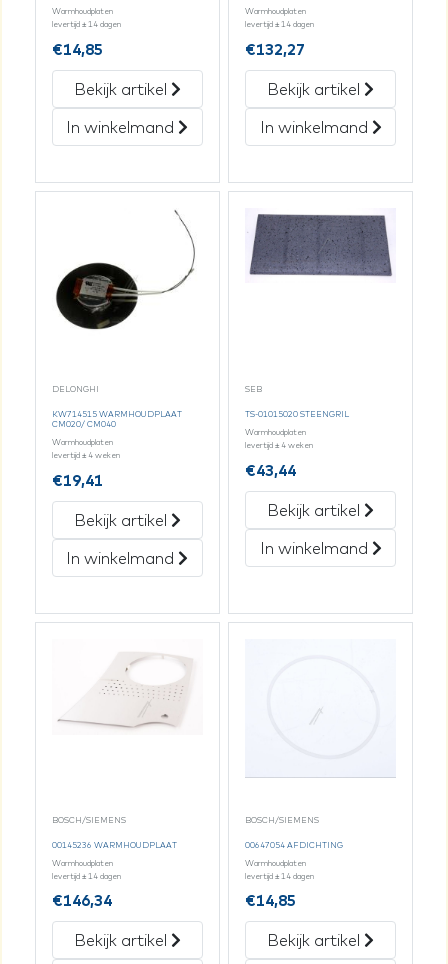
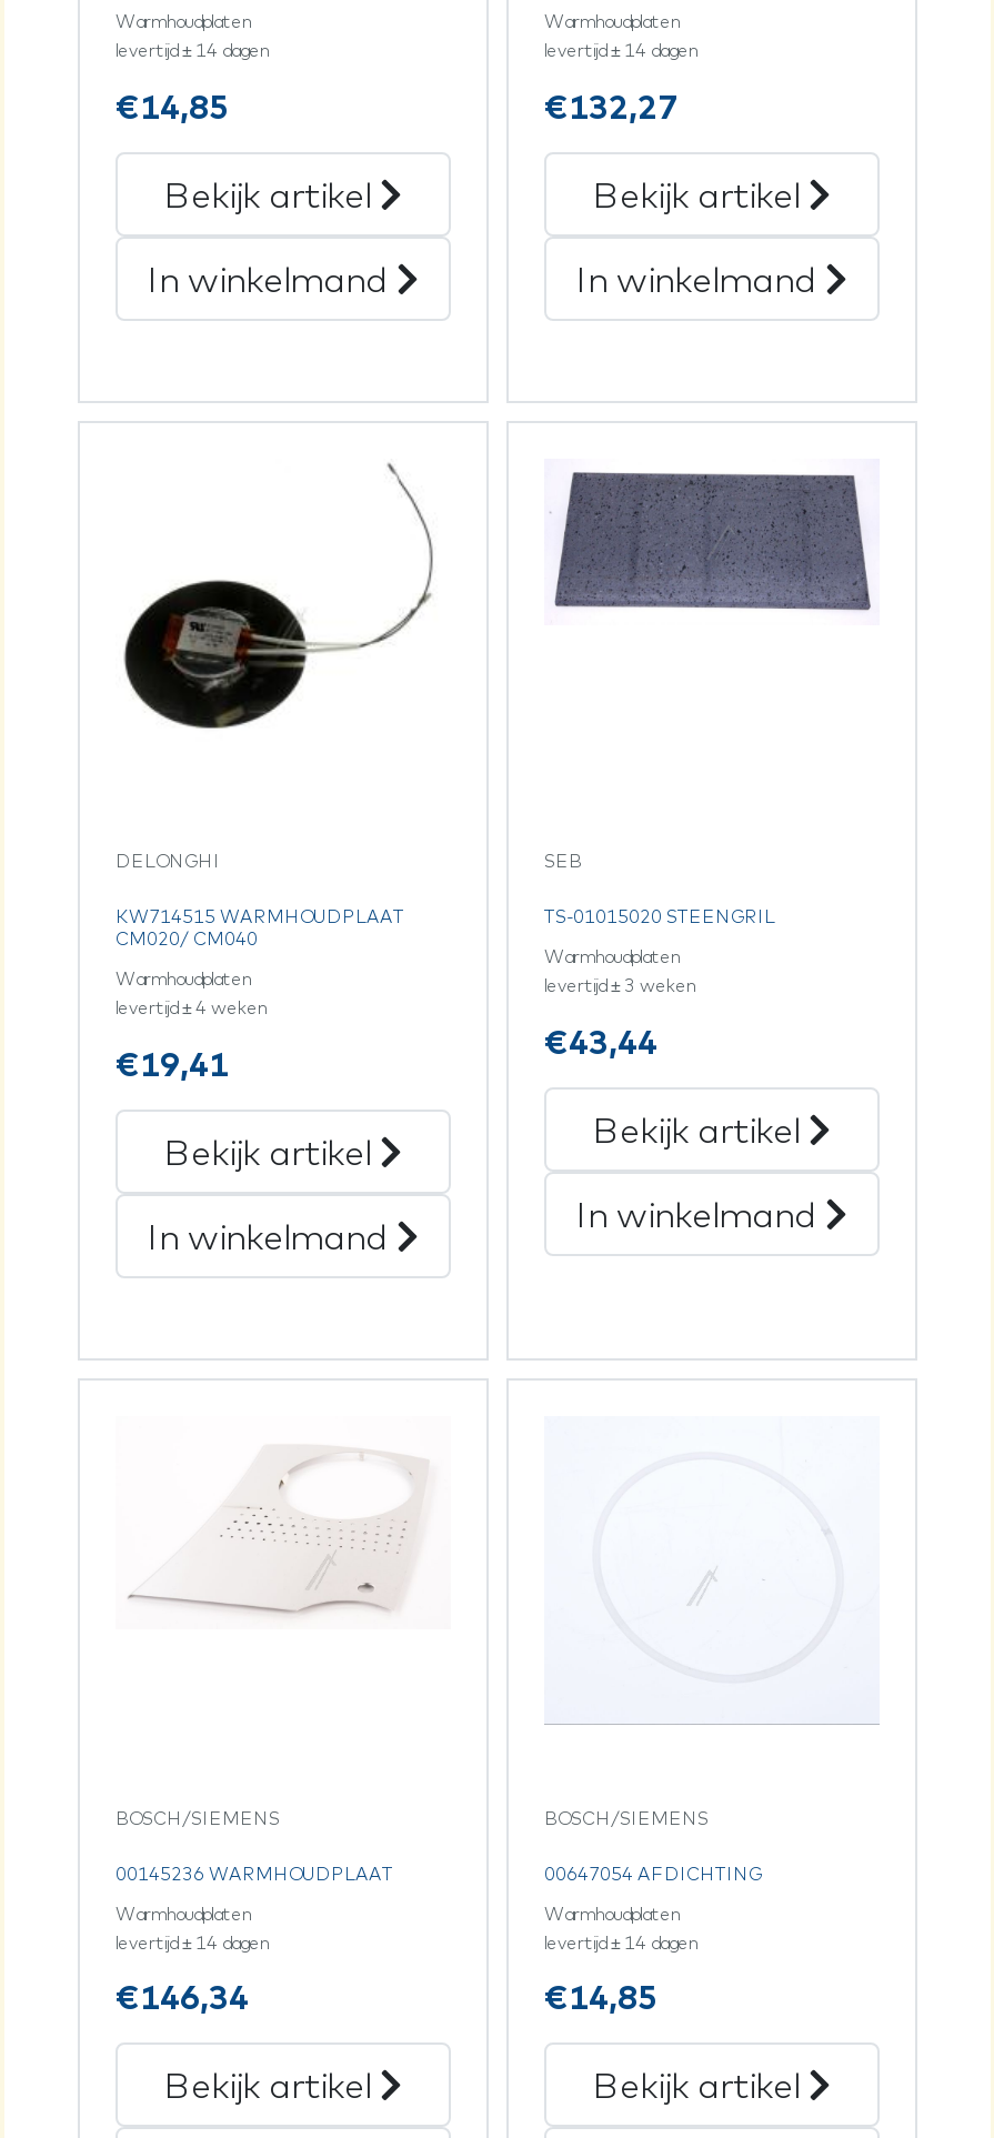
[245,440,313,450] levertijd ± 4 weken -> [544,974,695,996] levertijd ± 3 weken

